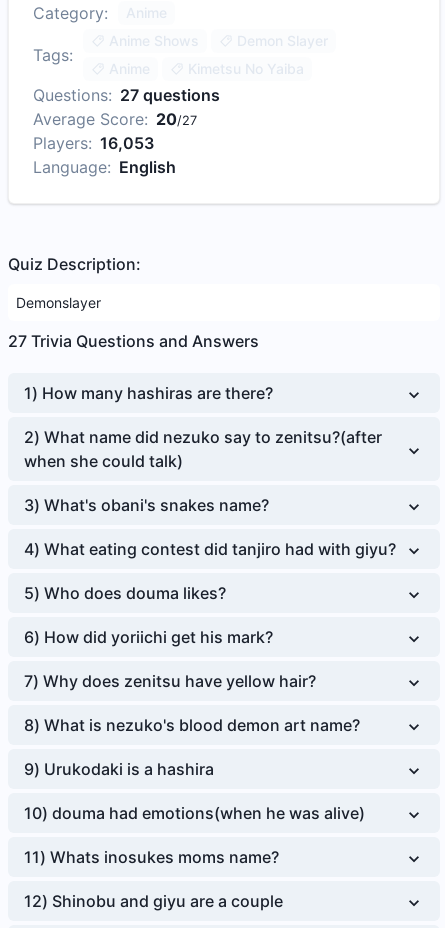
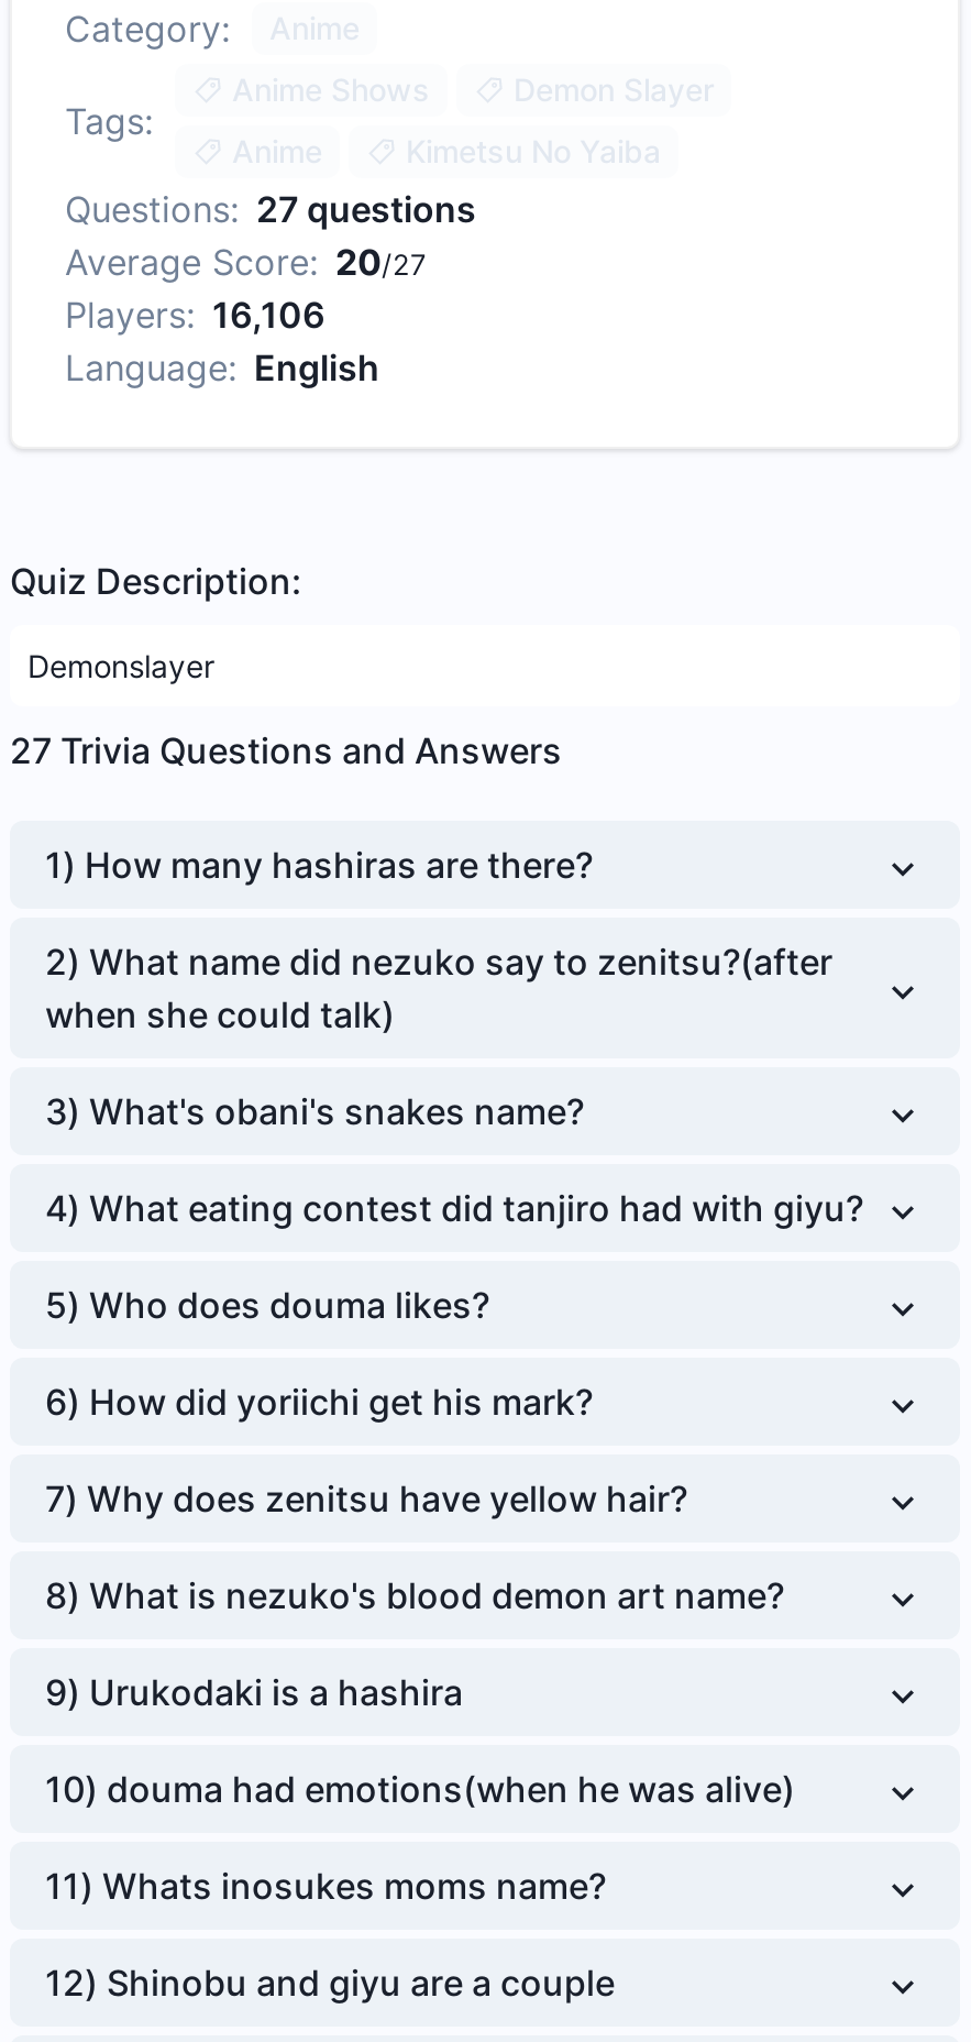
[33,133,154,153] Players: 16,053 -> [65,293,324,337] Players: 16,106

